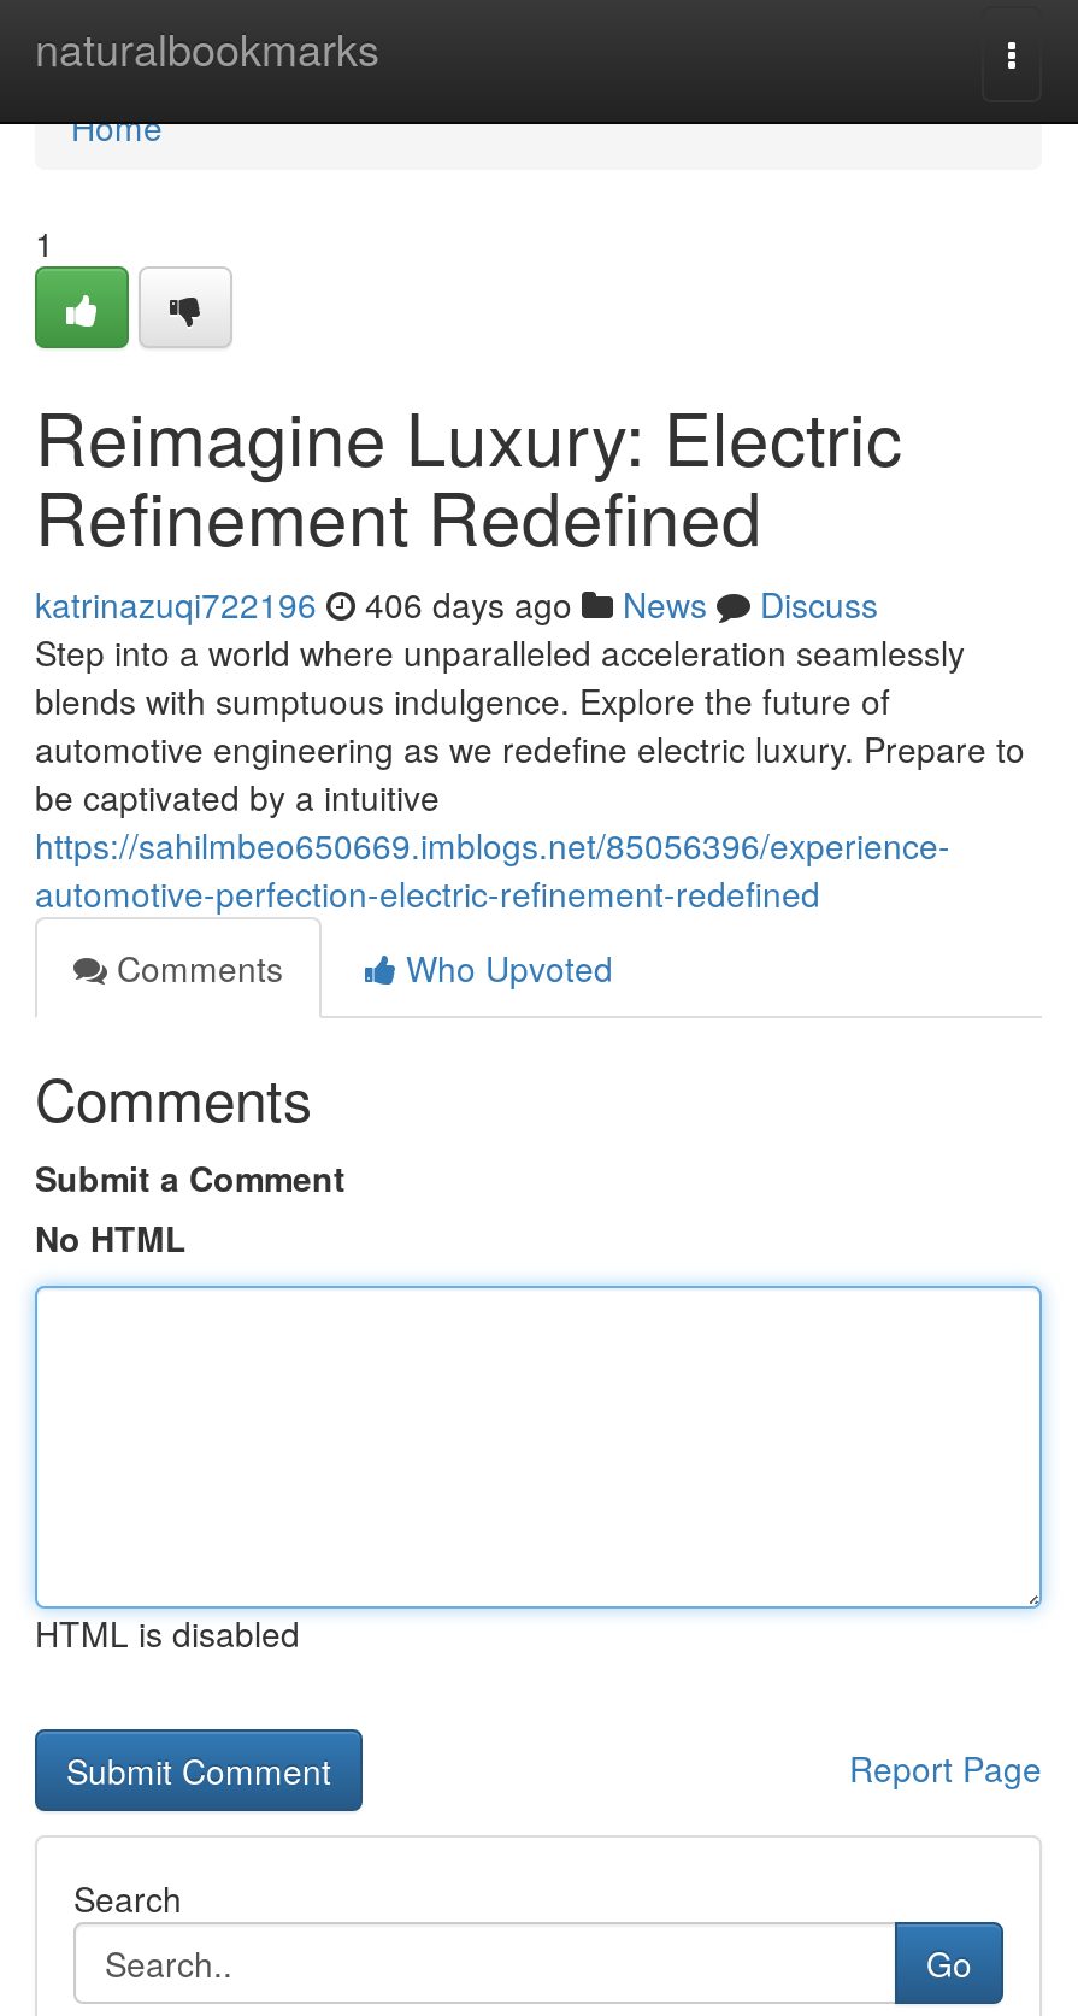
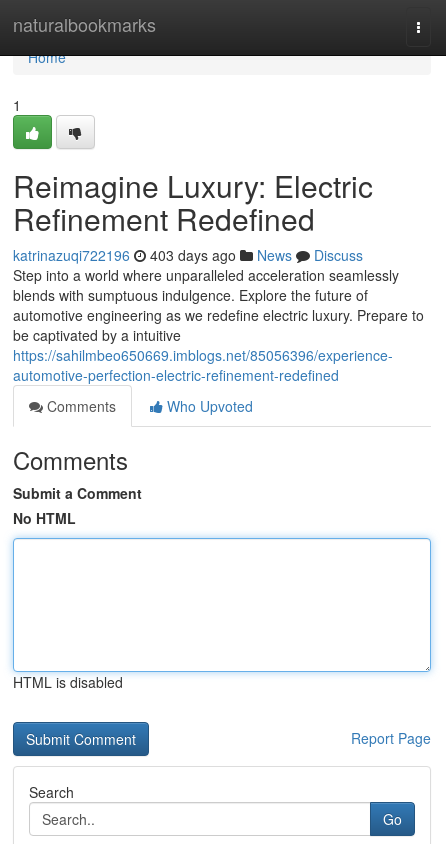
[35,580,878,628] katrinazuqi722196 406 days ago News Discuss -> [13,245,363,265] katrinazuqi722196 403 days ago News Discuss

